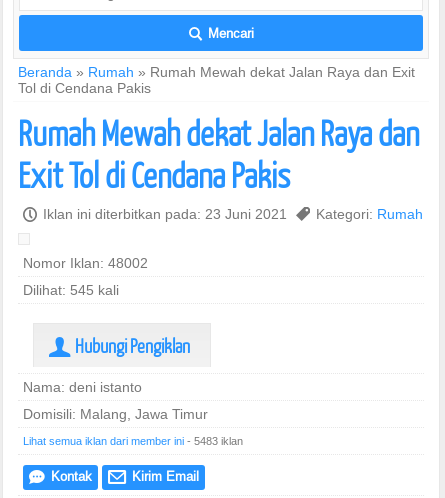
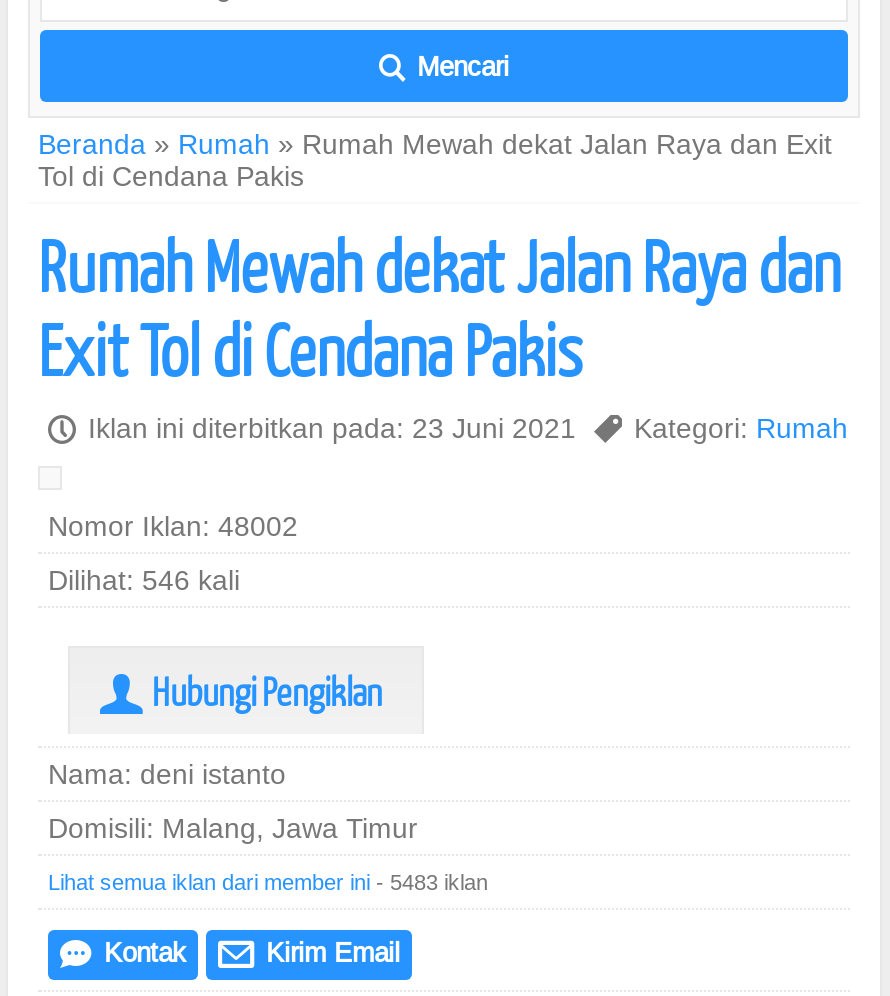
[23,282,119,298] Dilihat: 545 kali -> [48,564,240,596] Dilihat: 546 kali

